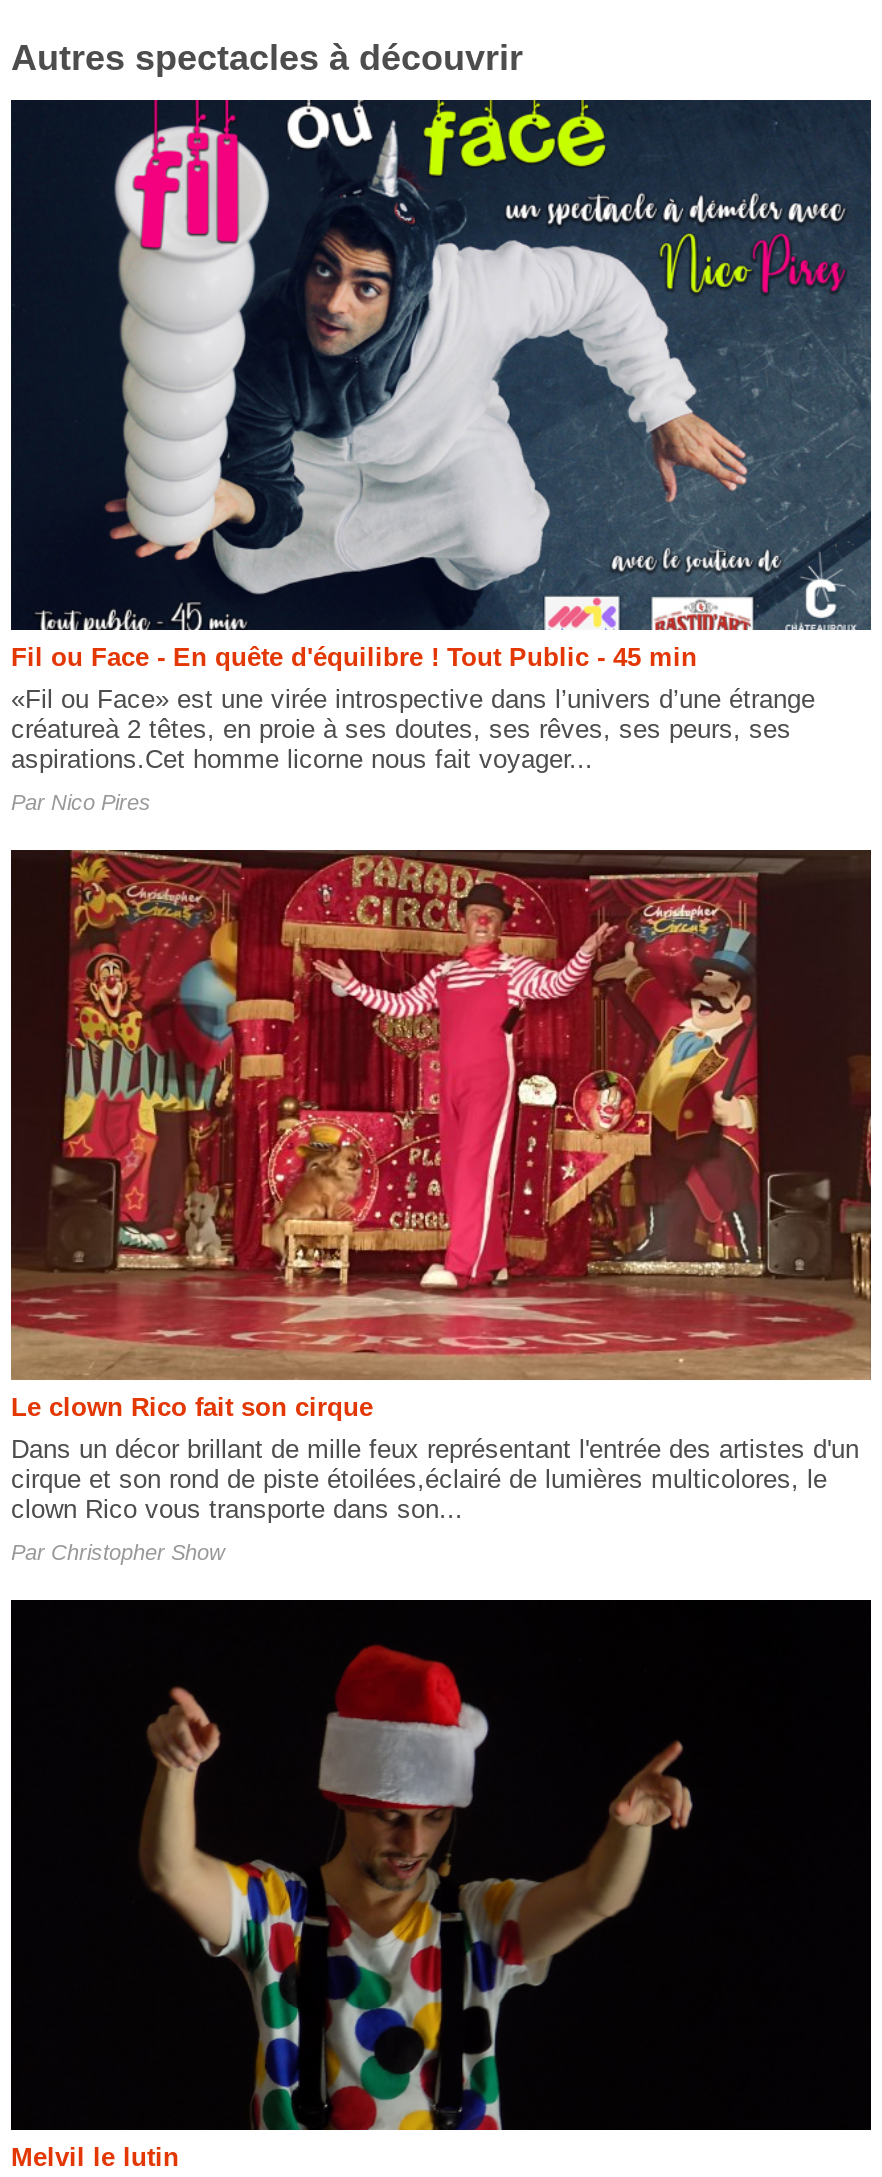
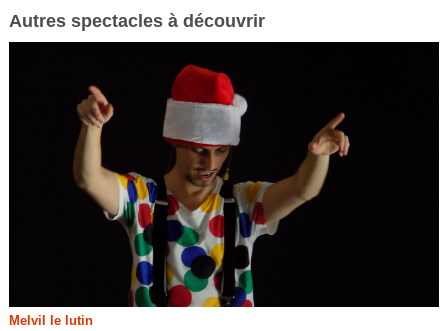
[11,98,873,814] [image] | Fil ou Face - En quête d'équilibre ! Tout Public - 45 min | «Fil ou Face» est une virée introspective dans l’univers d’une étrange | créatureà 2 têtes, en proie à ses doutes, ses rêves, ses peurs, ses | aspirations.Cet homme licorne nous fait voyager... | Par Nico Pires -> none
[9,848,873,1564] [image] | Le clown Rico fait son cirque | Dans un décor brillant de mille feux représentant l'entrée des artistes d'un | cirque et son rond de piste étoilées,éclairé de lumières multicolores, le | clown Rico vous transporte dans son... | Par Christopher Show -> none

